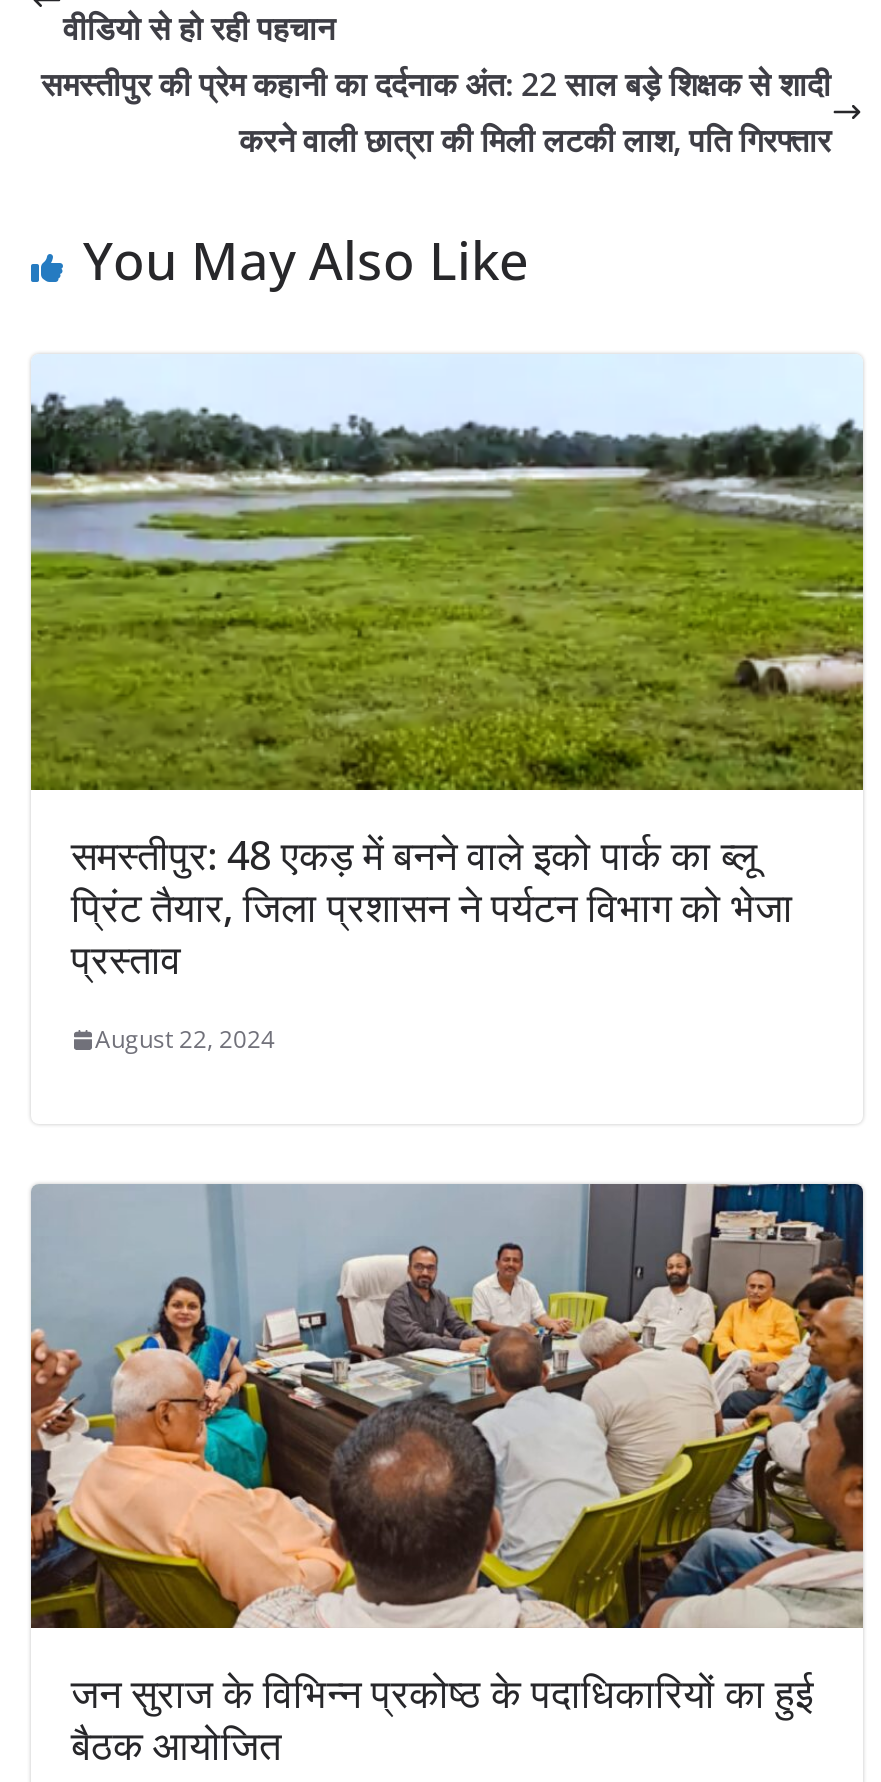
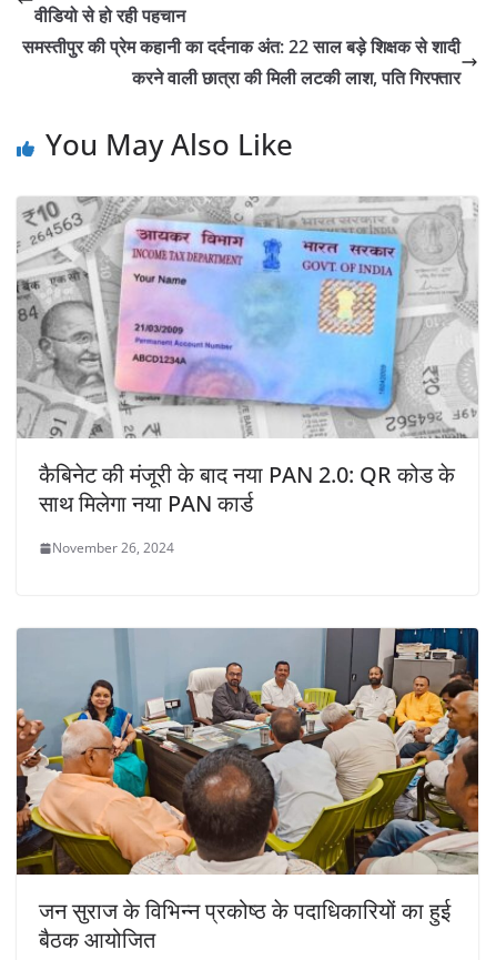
[29,354,865,987] [image] | समस्तीपुर: 48 एकड़ में बनने वाले इको पार्क का ब्लू | प्रिंट तैयार, जिला प्रशासन ने पर्यटन विभाग को भेजा | प्रस्ताव -> [17,195,478,519] [image] | कैबिनेट की मंजूरी के बाद नया PAN 2.0: QR कोड के | साथ मिलेगा नया PAN कार्ड
[95,1023,275,1057] August 22, 2024 -> [52,539,174,558] November 26, 2024

